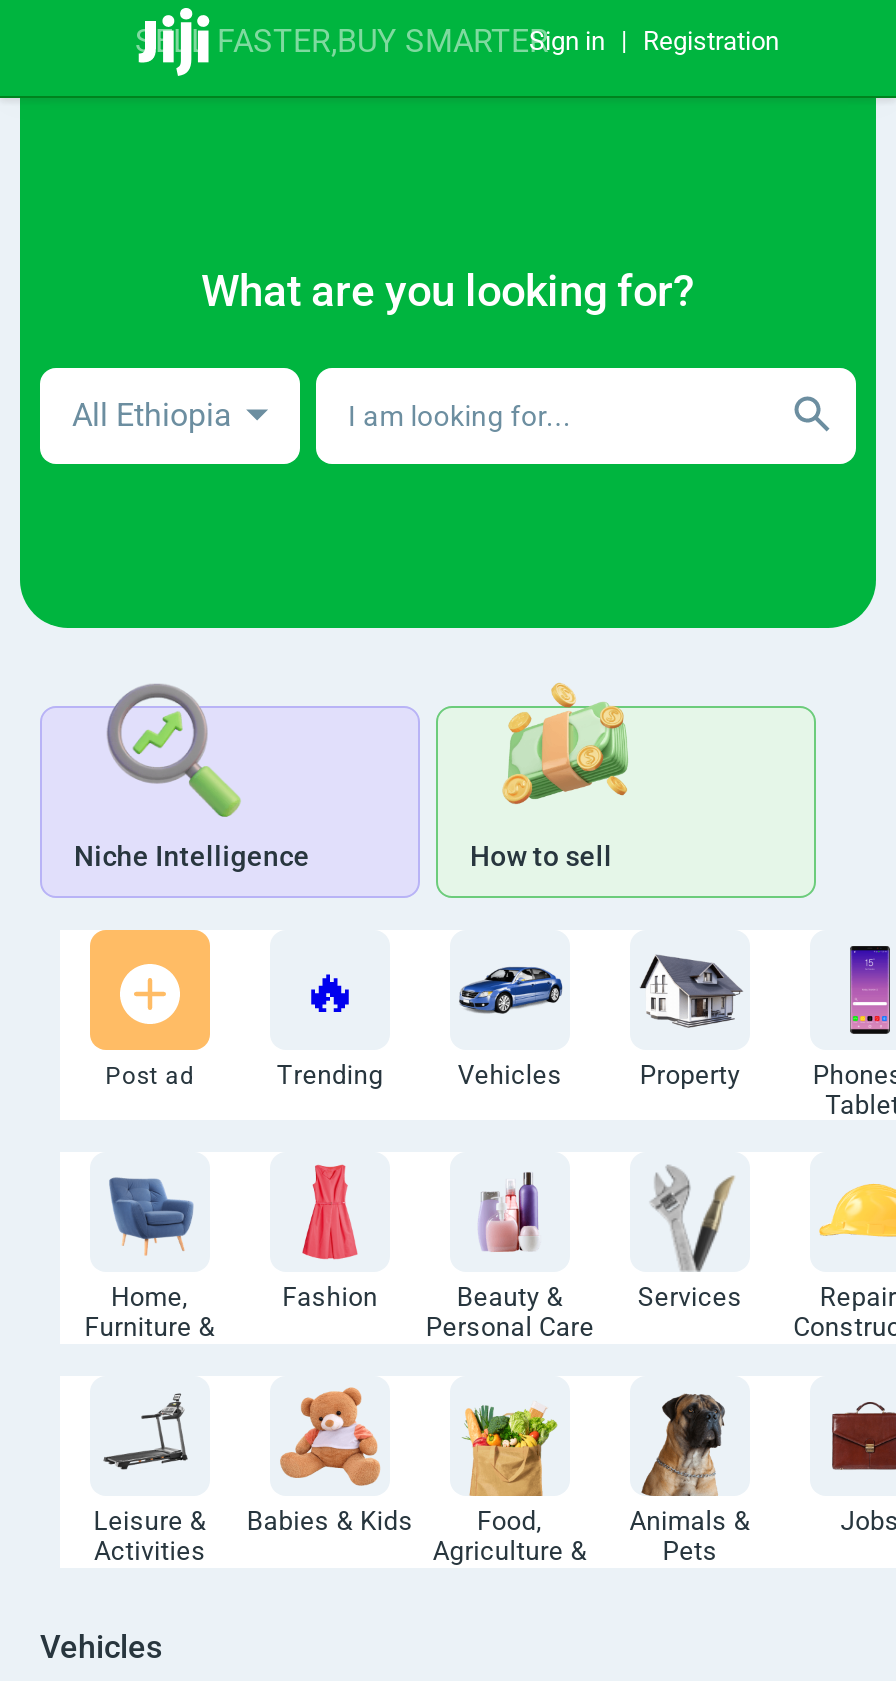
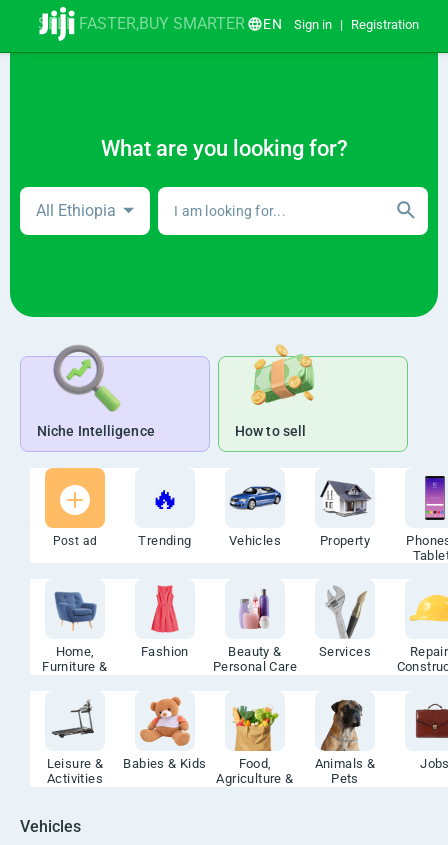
none -> [263,16,282,32] EN

